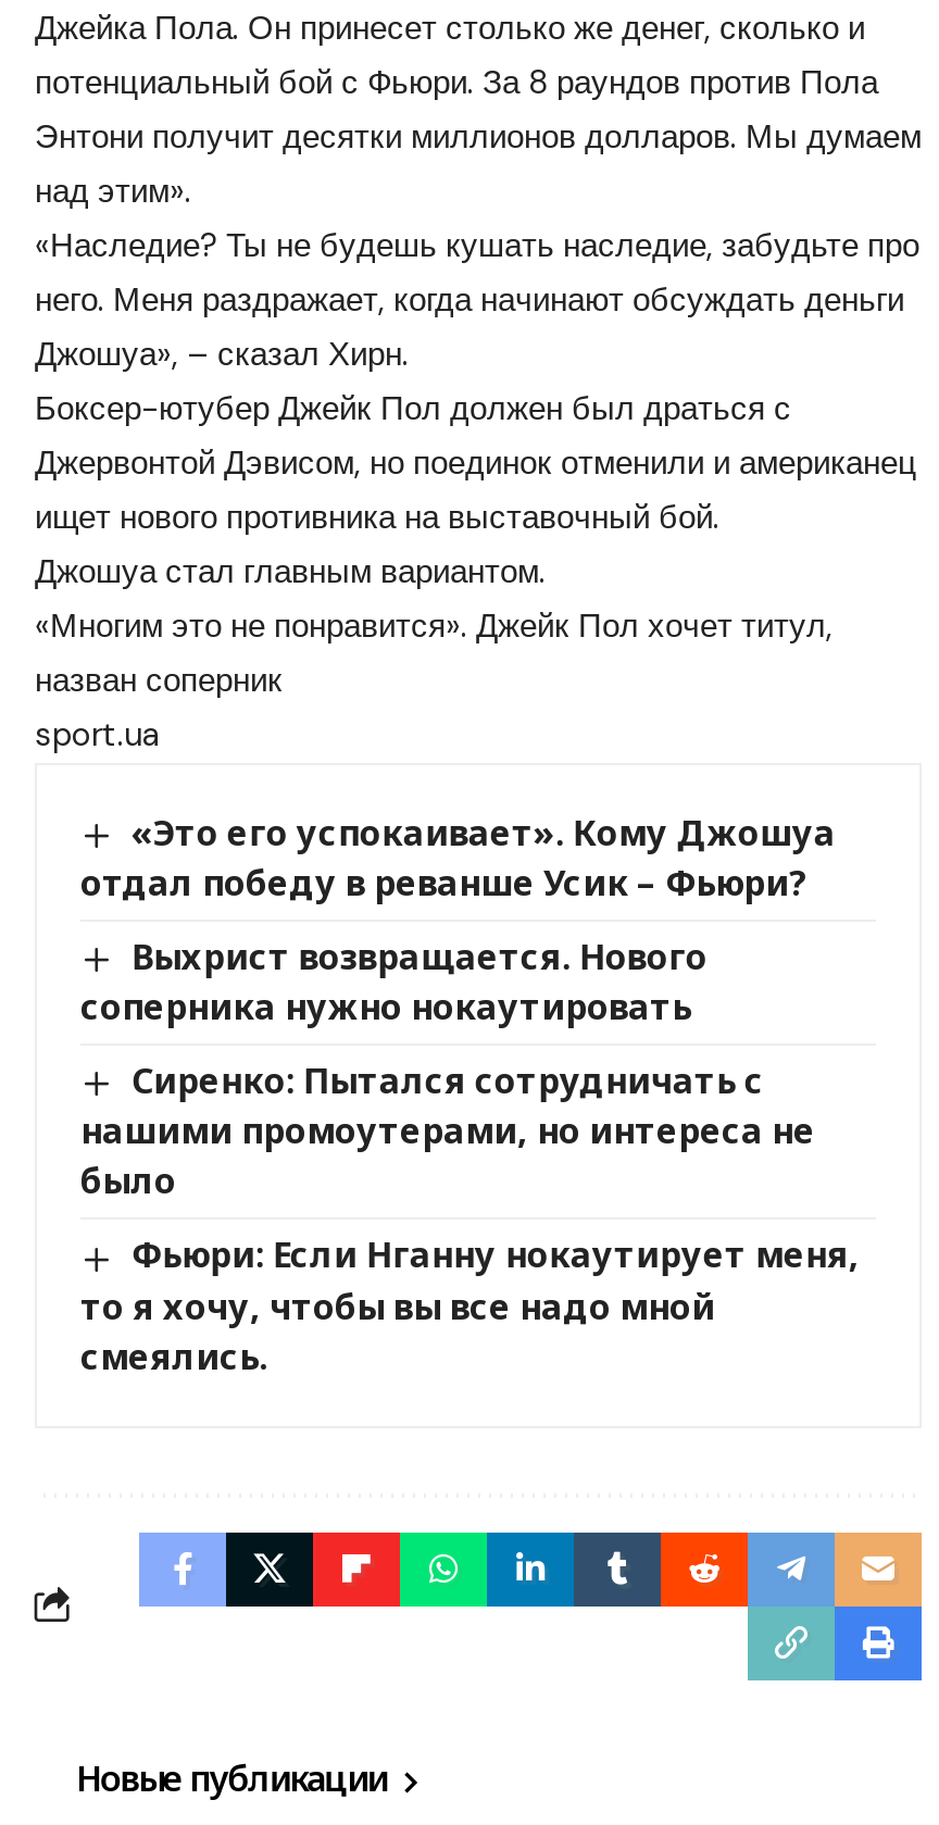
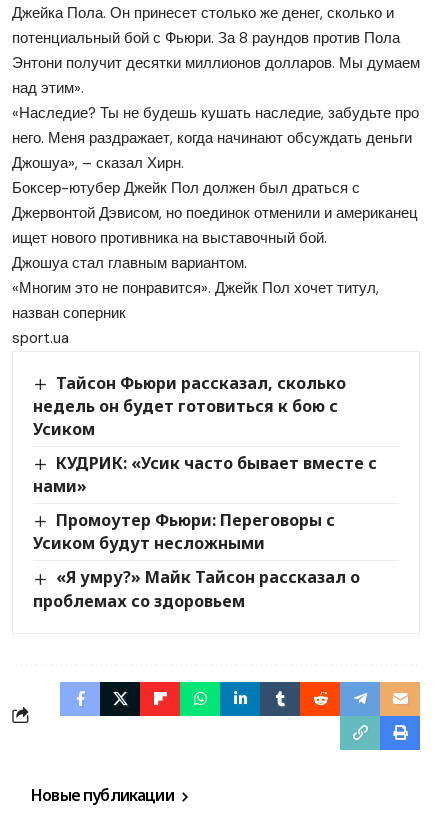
[80,809,836,907] «Это его успокаивает». Кому Джошуа | отдал победу в реванше Усик – Фьюри? -> [33,372,346,440] Тайсон Фьюри рассказал, сколько | недель он будет готовиться к бою с | Усиком
[80,933,707,1031] Выхрист возвращается. Нового | соперника нужно нокаутировать -> [33,452,377,497] КУДРИК: «Усик часто бывает вместе с | нами»
[80,1057,815,1205] Сиренко: Пытался сотрудничать с | нашими промоутерами, но интереса не | было -> [33,509,335,554] Промоутер Фьюри: Переговоры с | Усиком будут несложными
[80,1231,859,1379] Фьюри: Если Нганну нокаутирует меня, | то я хочу, чтобы вы все надо мной | смеялись. -> [33,566,360,611] «Я умру?» Майк Тайсон рассказал о | проблемах со здоровьем

